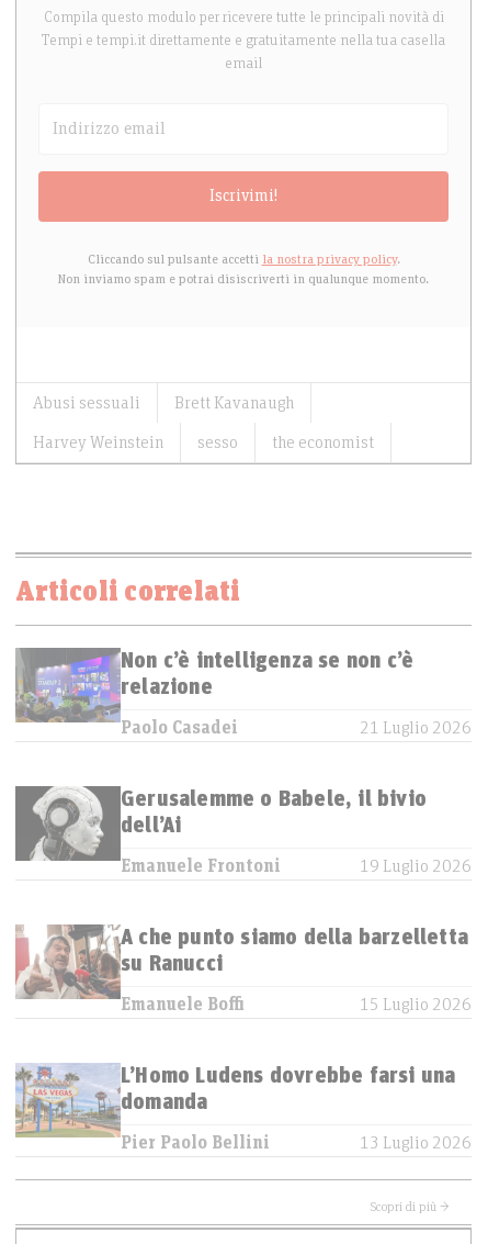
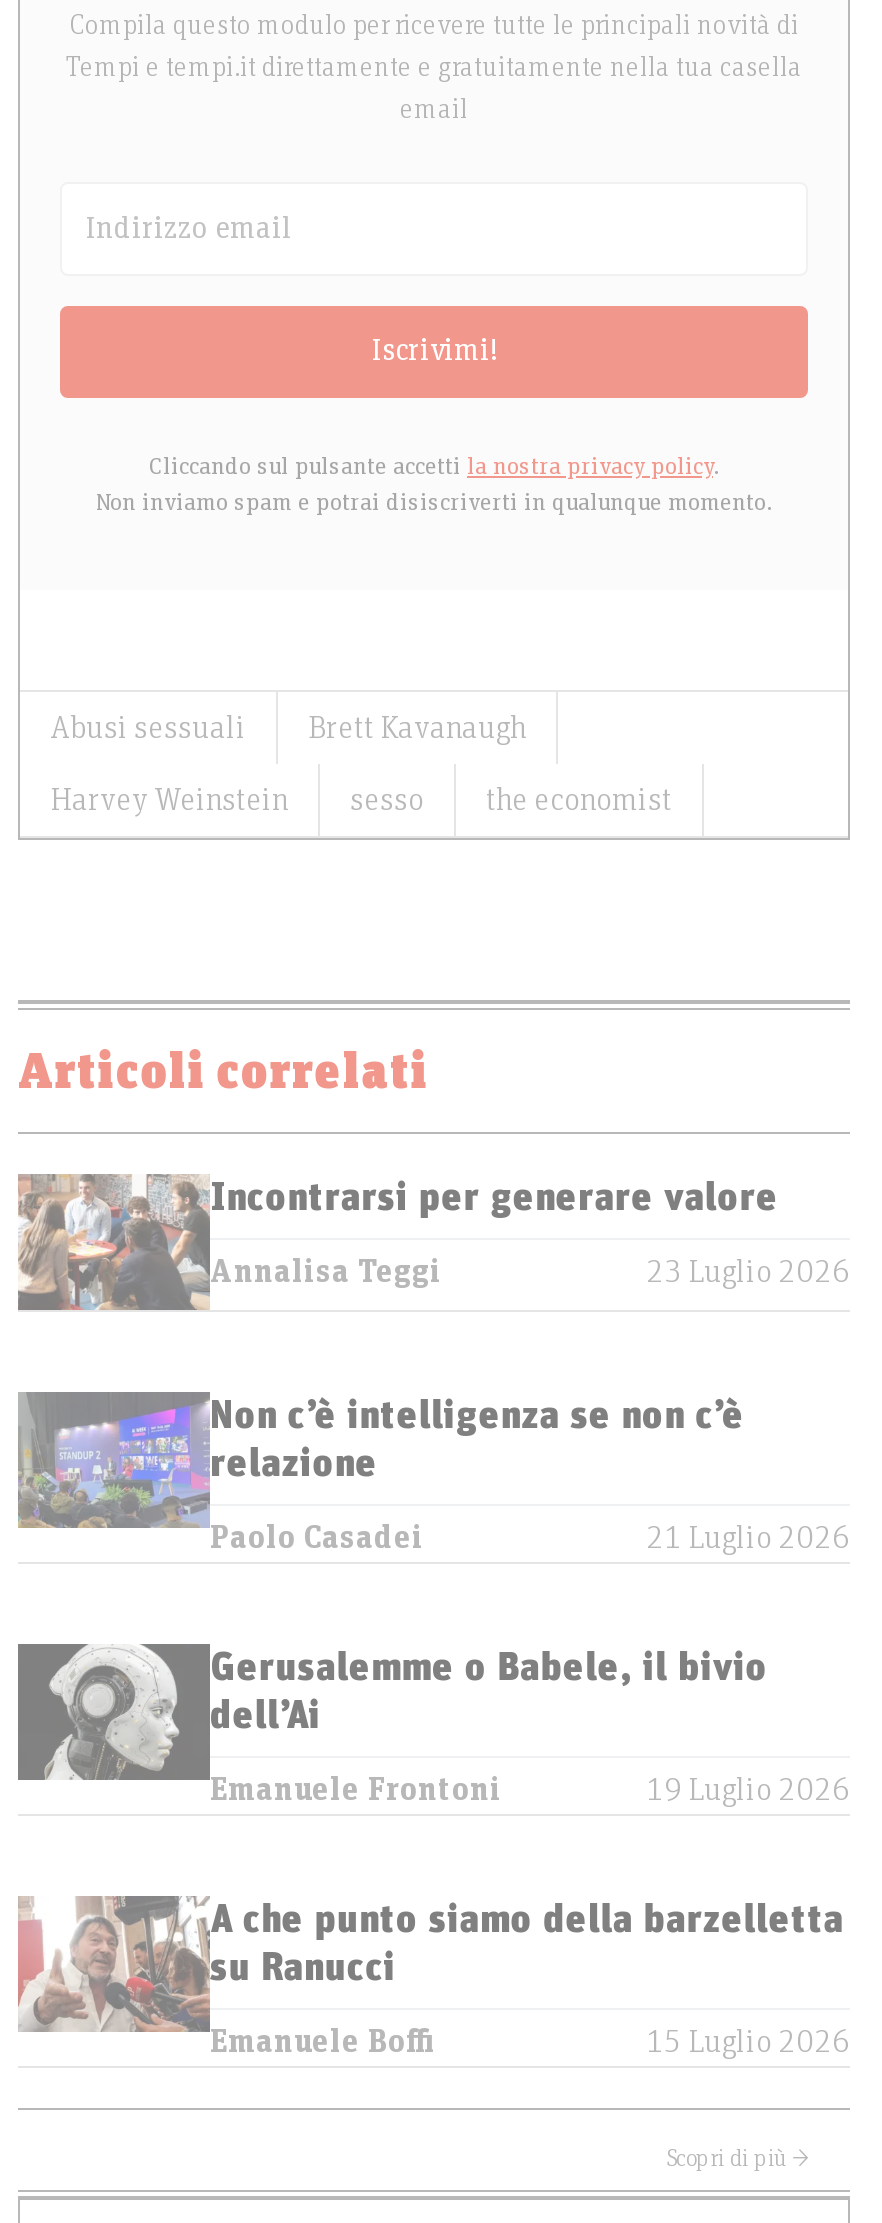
none -> [16,1172,850,1312] [image] | Incontrarsi per generare valore | Annalisa Teggi | 23 Luglio 2026
moved [14,650,472,1014] -> [16,1396,850,2058]: [image] | Non c’è intelligenza se non c’è | relazione | ... | Emanuele Boffi | 15 Luglio 2026
[14,1063,472,1152] [image] | L’Homo Ludens dovrebbe farsi una | domanda | Pier Paolo Bellini | 13 Luglio 2026 -> none

